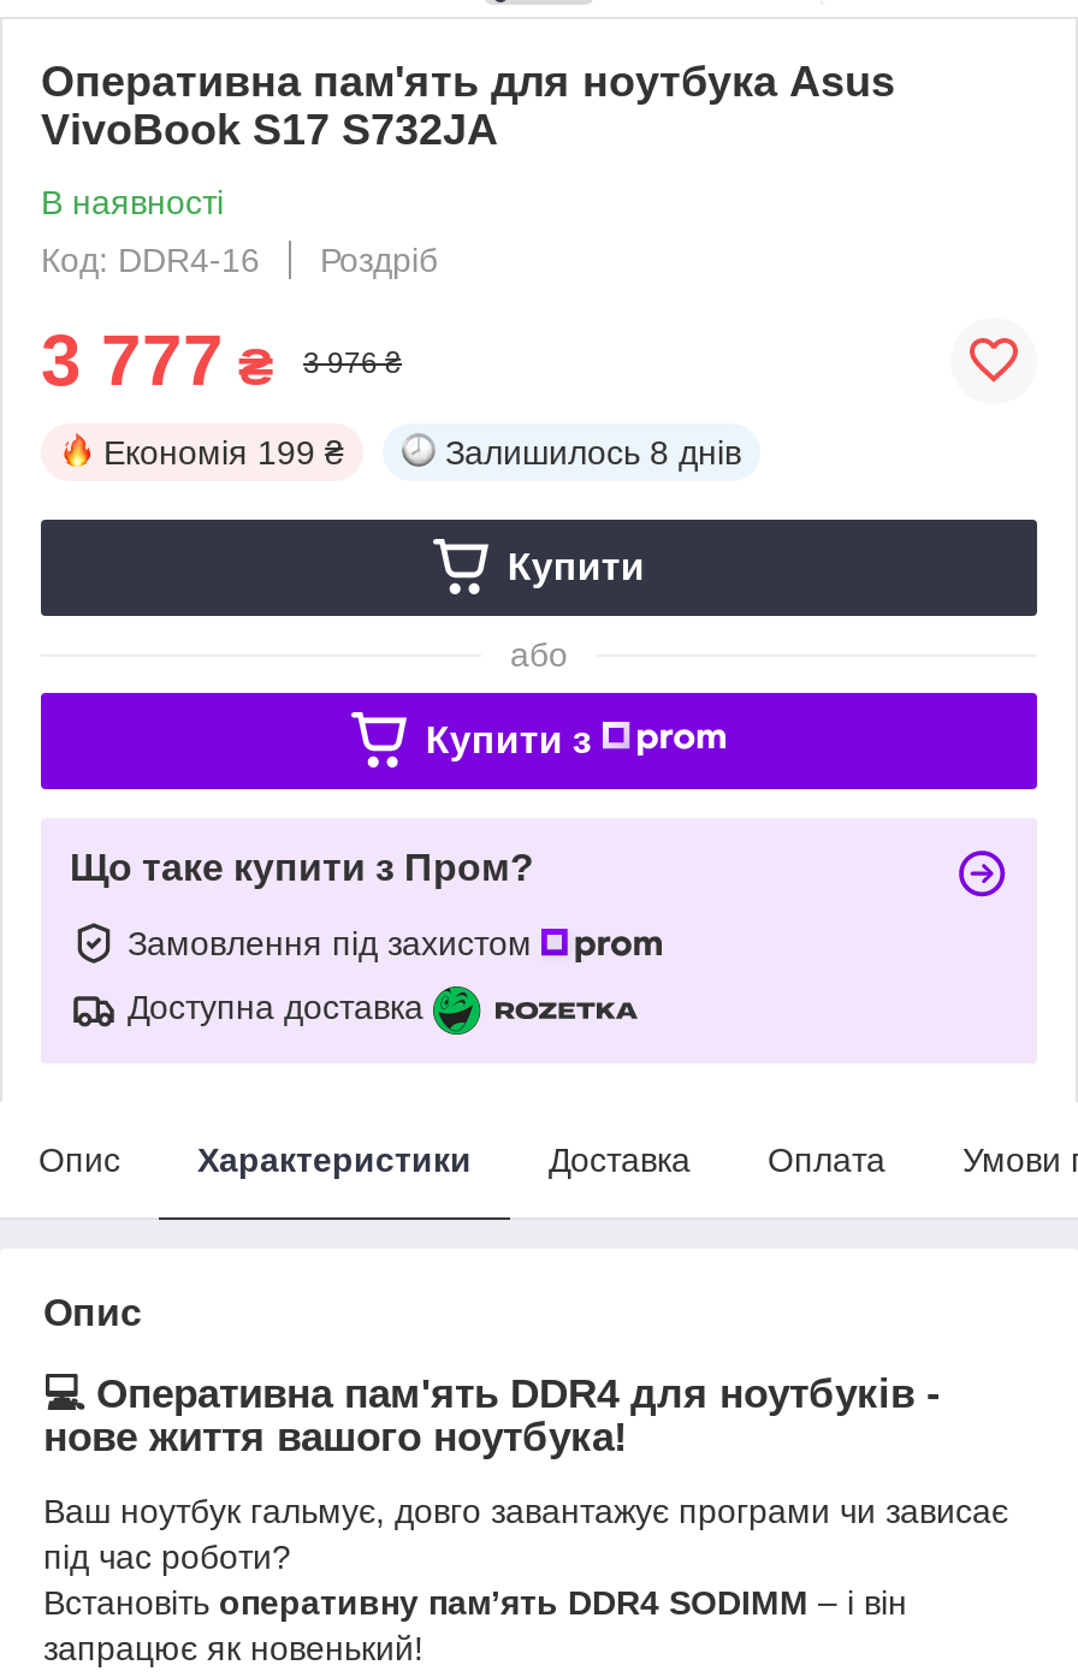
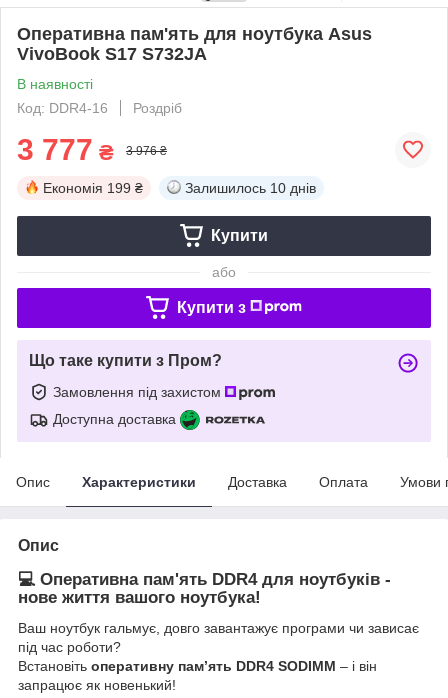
[445,433,741,471] Залишилось 8 днів -> [185,180,316,196] Залишилось 10 днів

